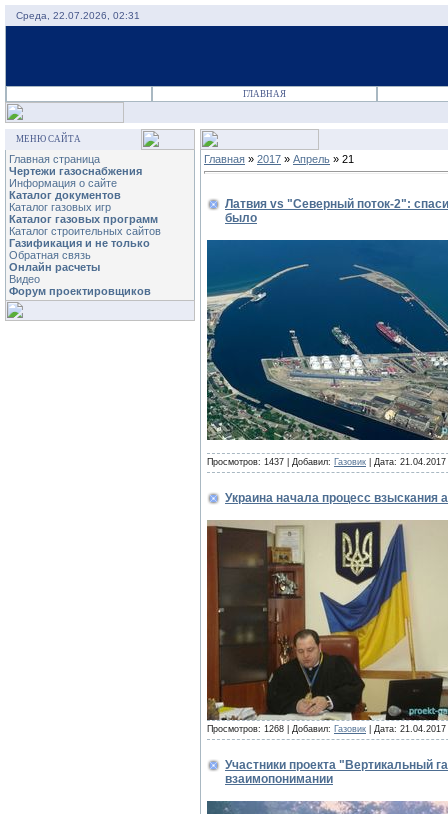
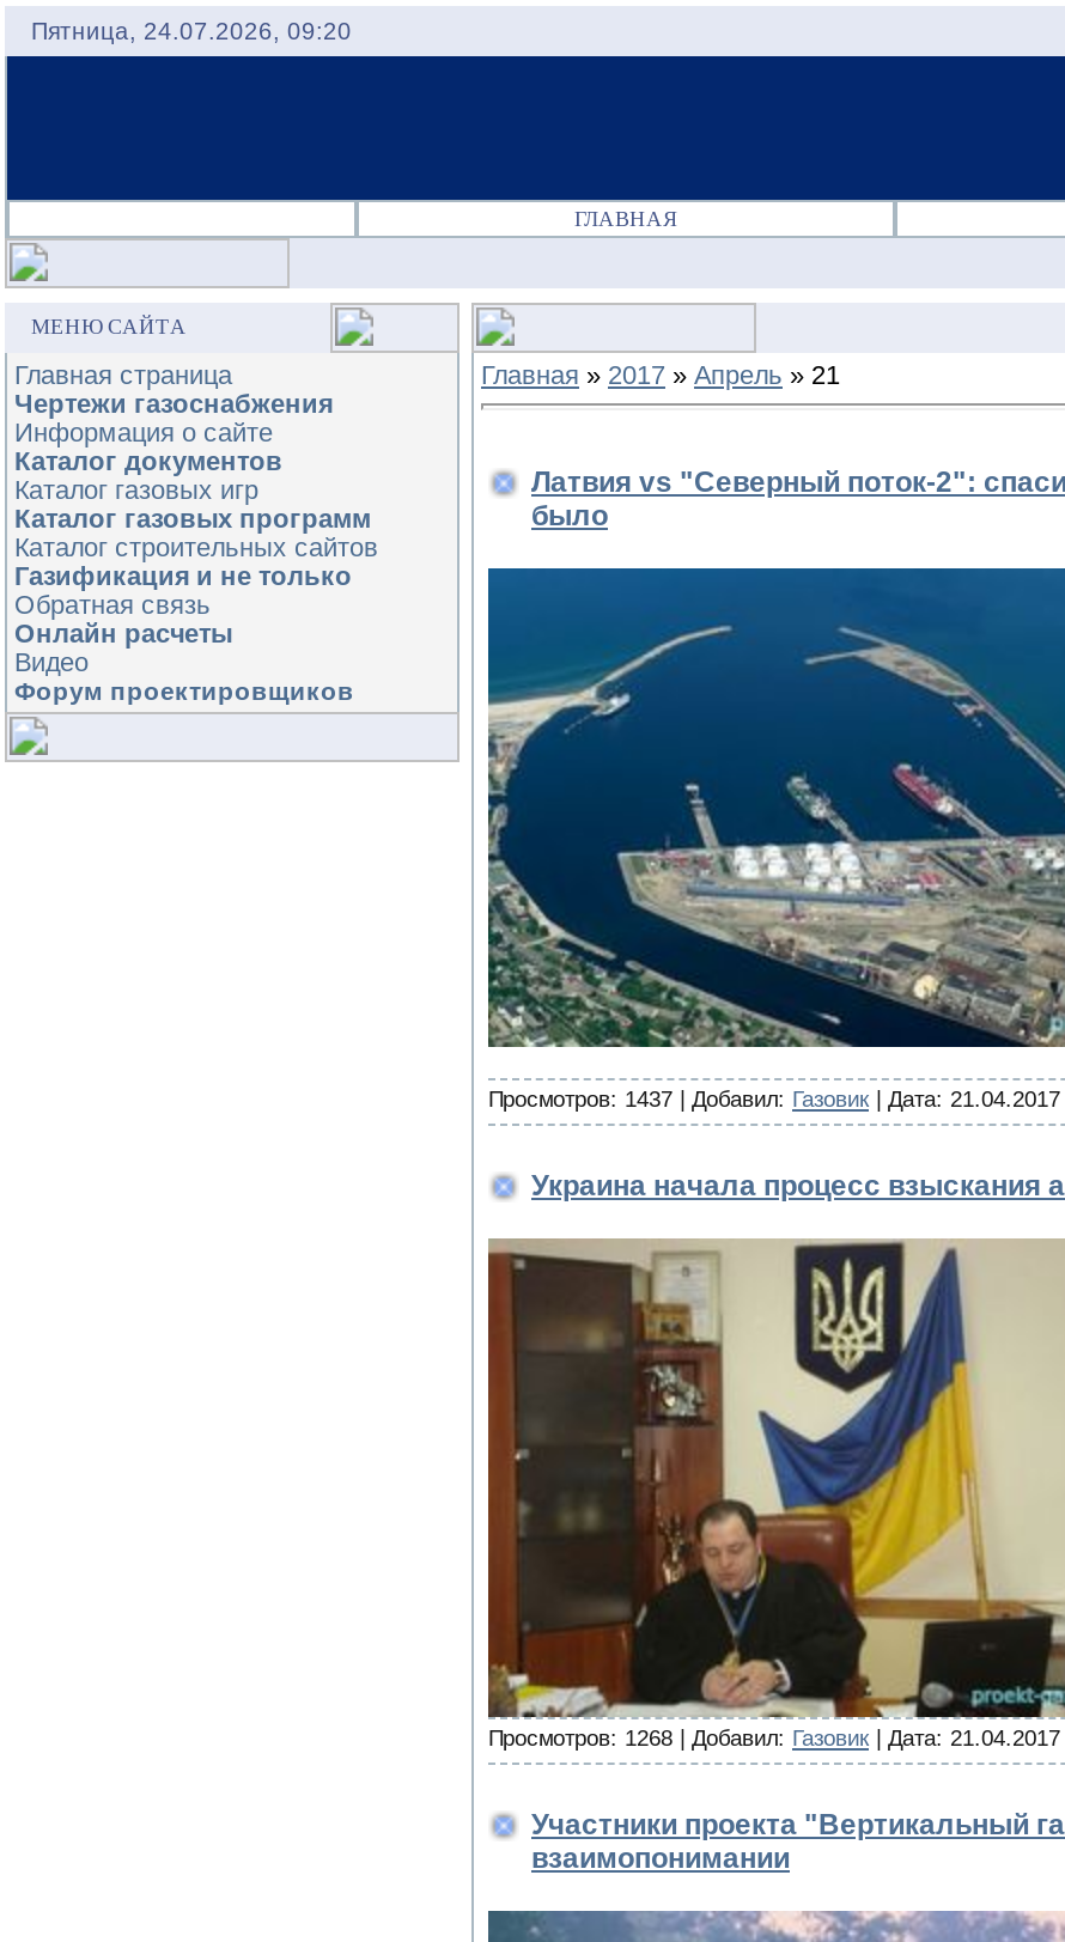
[16,10,140,21] Среда, 22.07.2026, 02:31 -> [31,18,352,44] Пятница, 24.07.2026, 09:20

